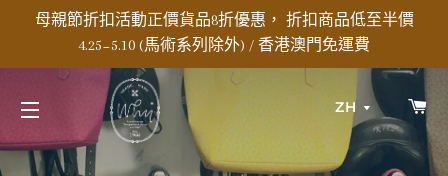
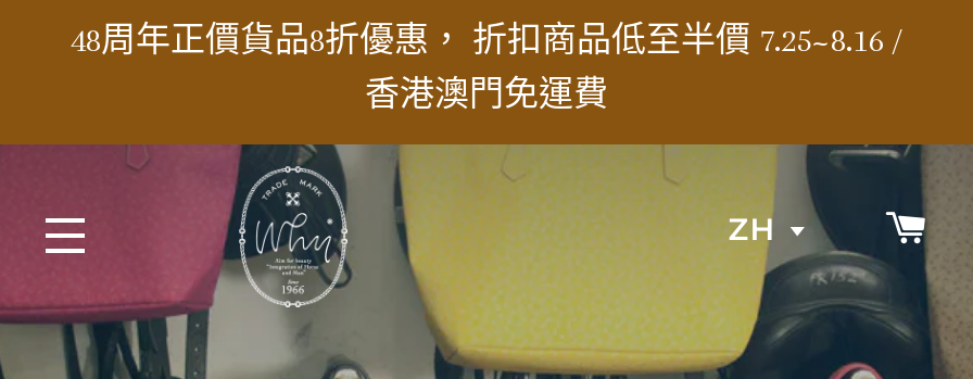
[34,11,413,54] 母親節折扣活動正價貨品8折優惠， 折扣商品低至半價 | 4.25~5.10 (馬術系列除外) / 香港澳門免運費 -> [71,21,902,114] 48周年正價貨品8折優惠， 折扣商品低至半價 7.25~8.16 / | 香港澳門免運費

